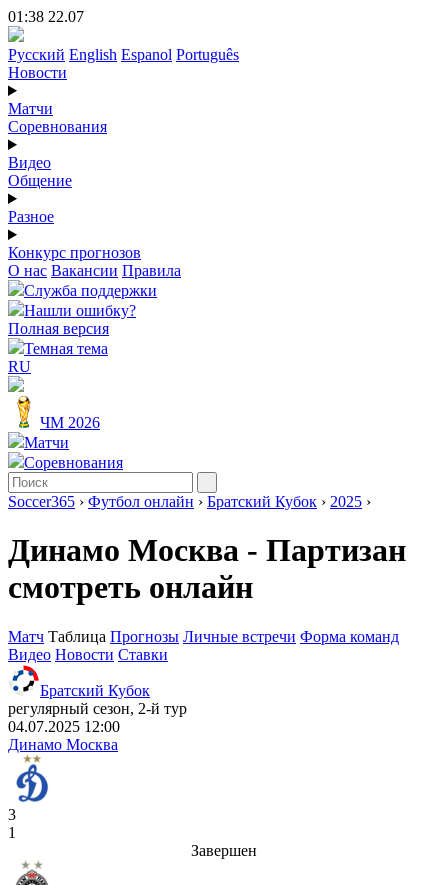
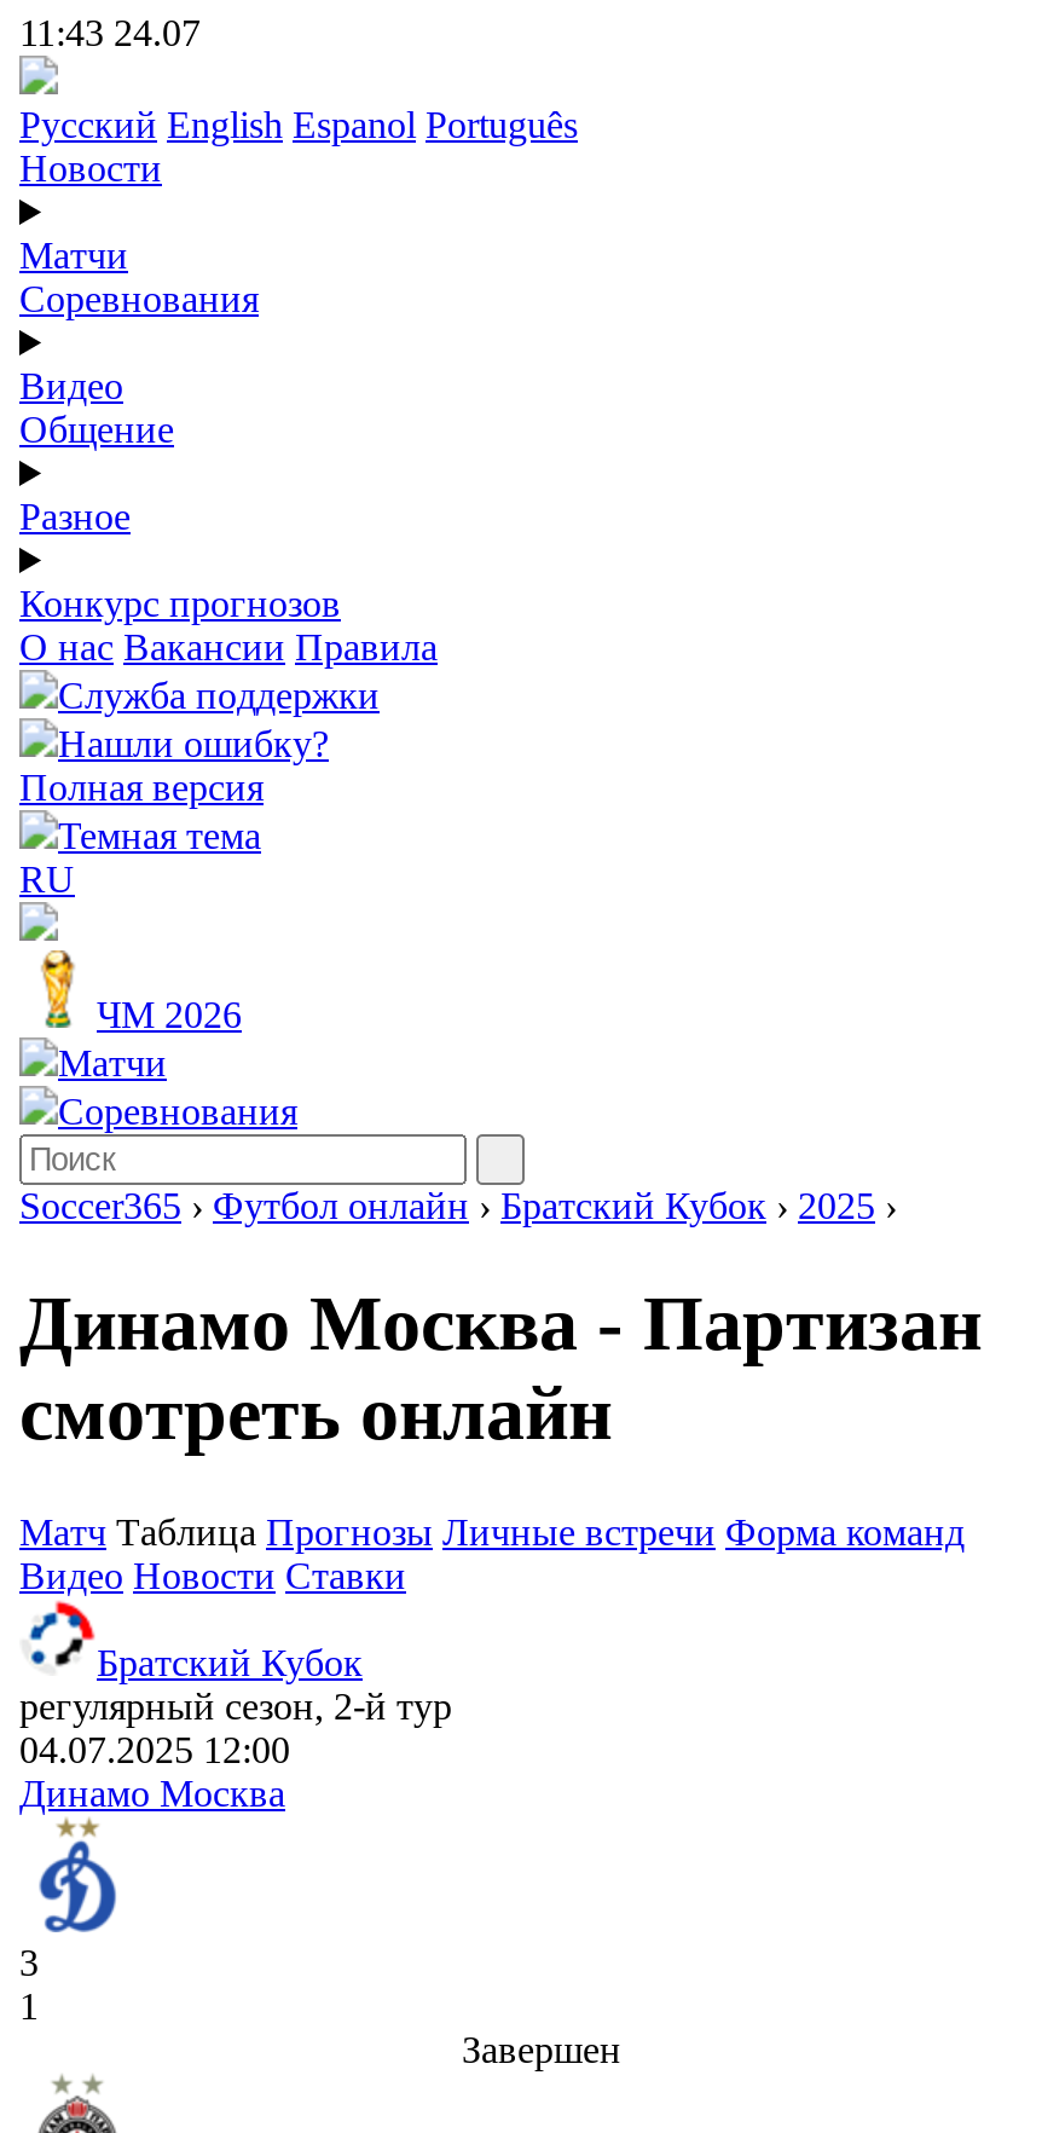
[8,8,84,25] 01:38 22.07 -> [19,12,201,53] 11:43 24.07

